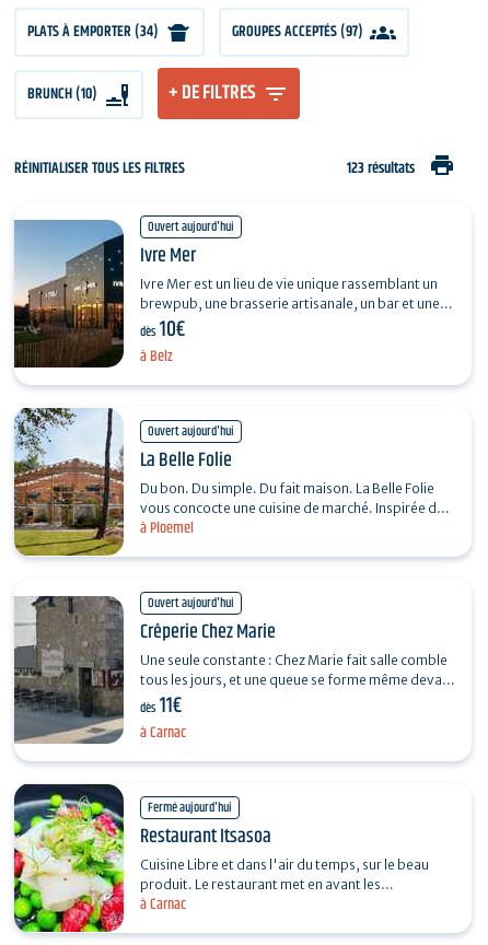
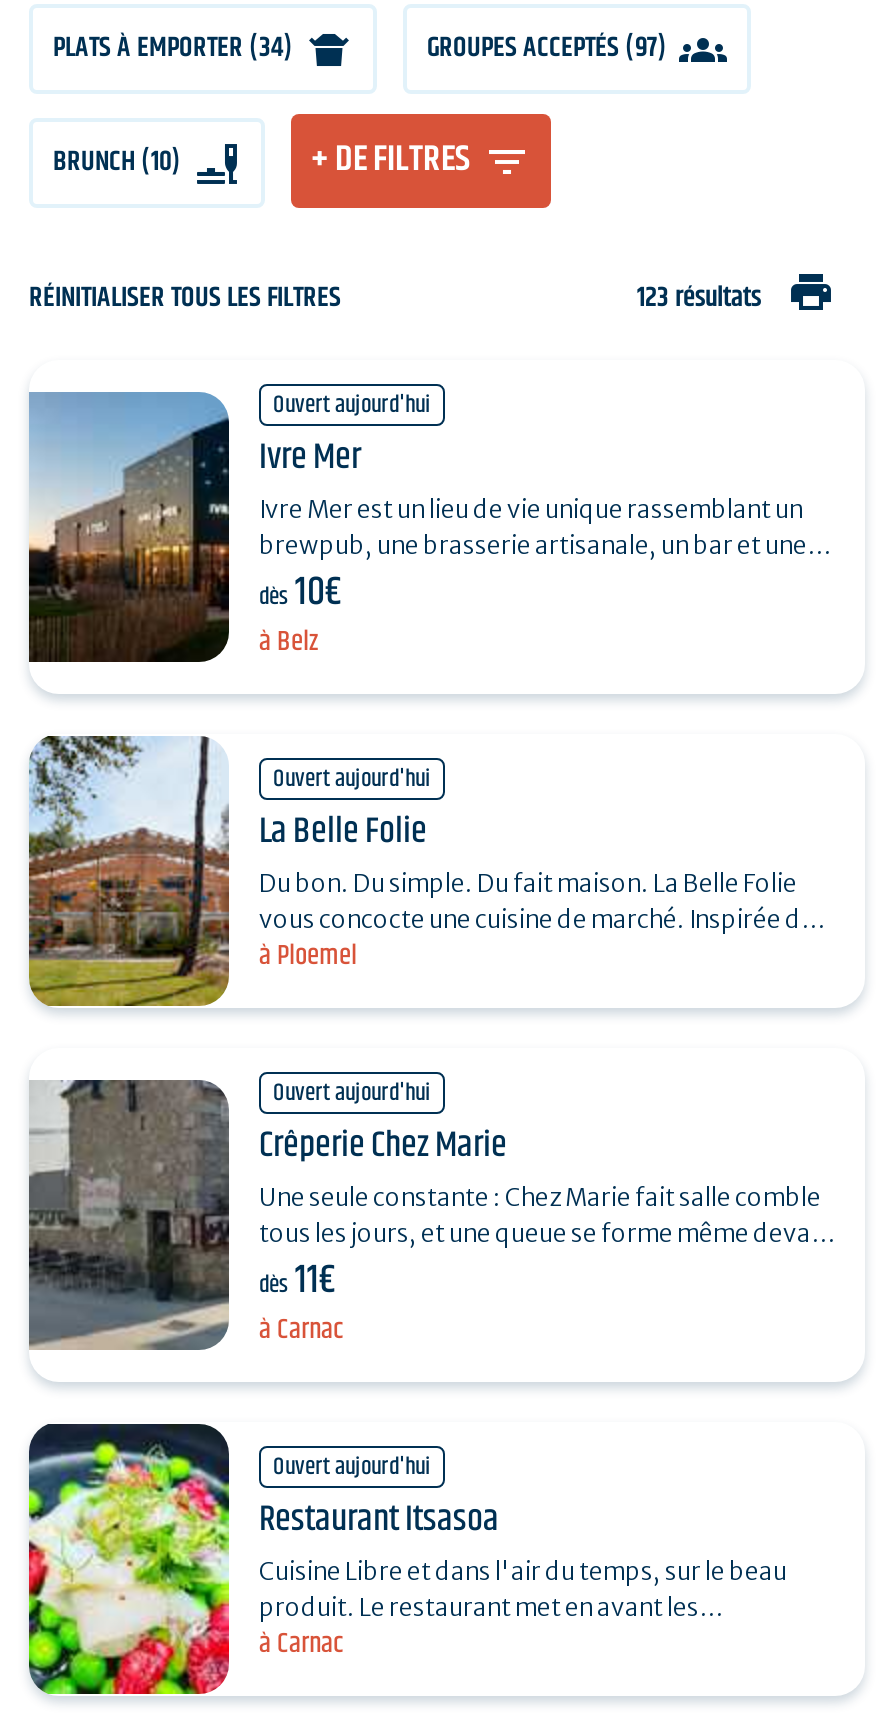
[148,797,232,818] Fermé aujourd'hui -> [273,1448,431,1486] Ouvert aujourd'hui

